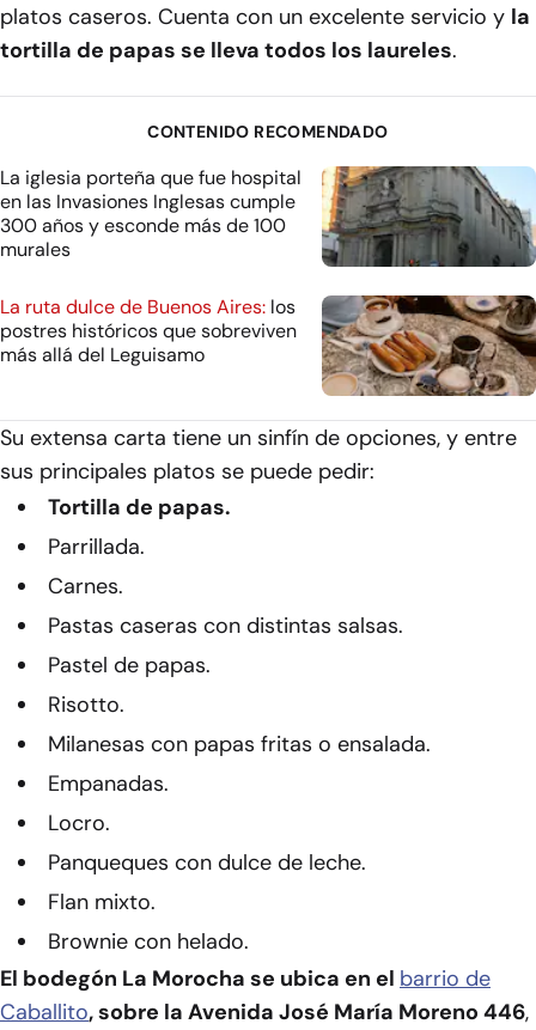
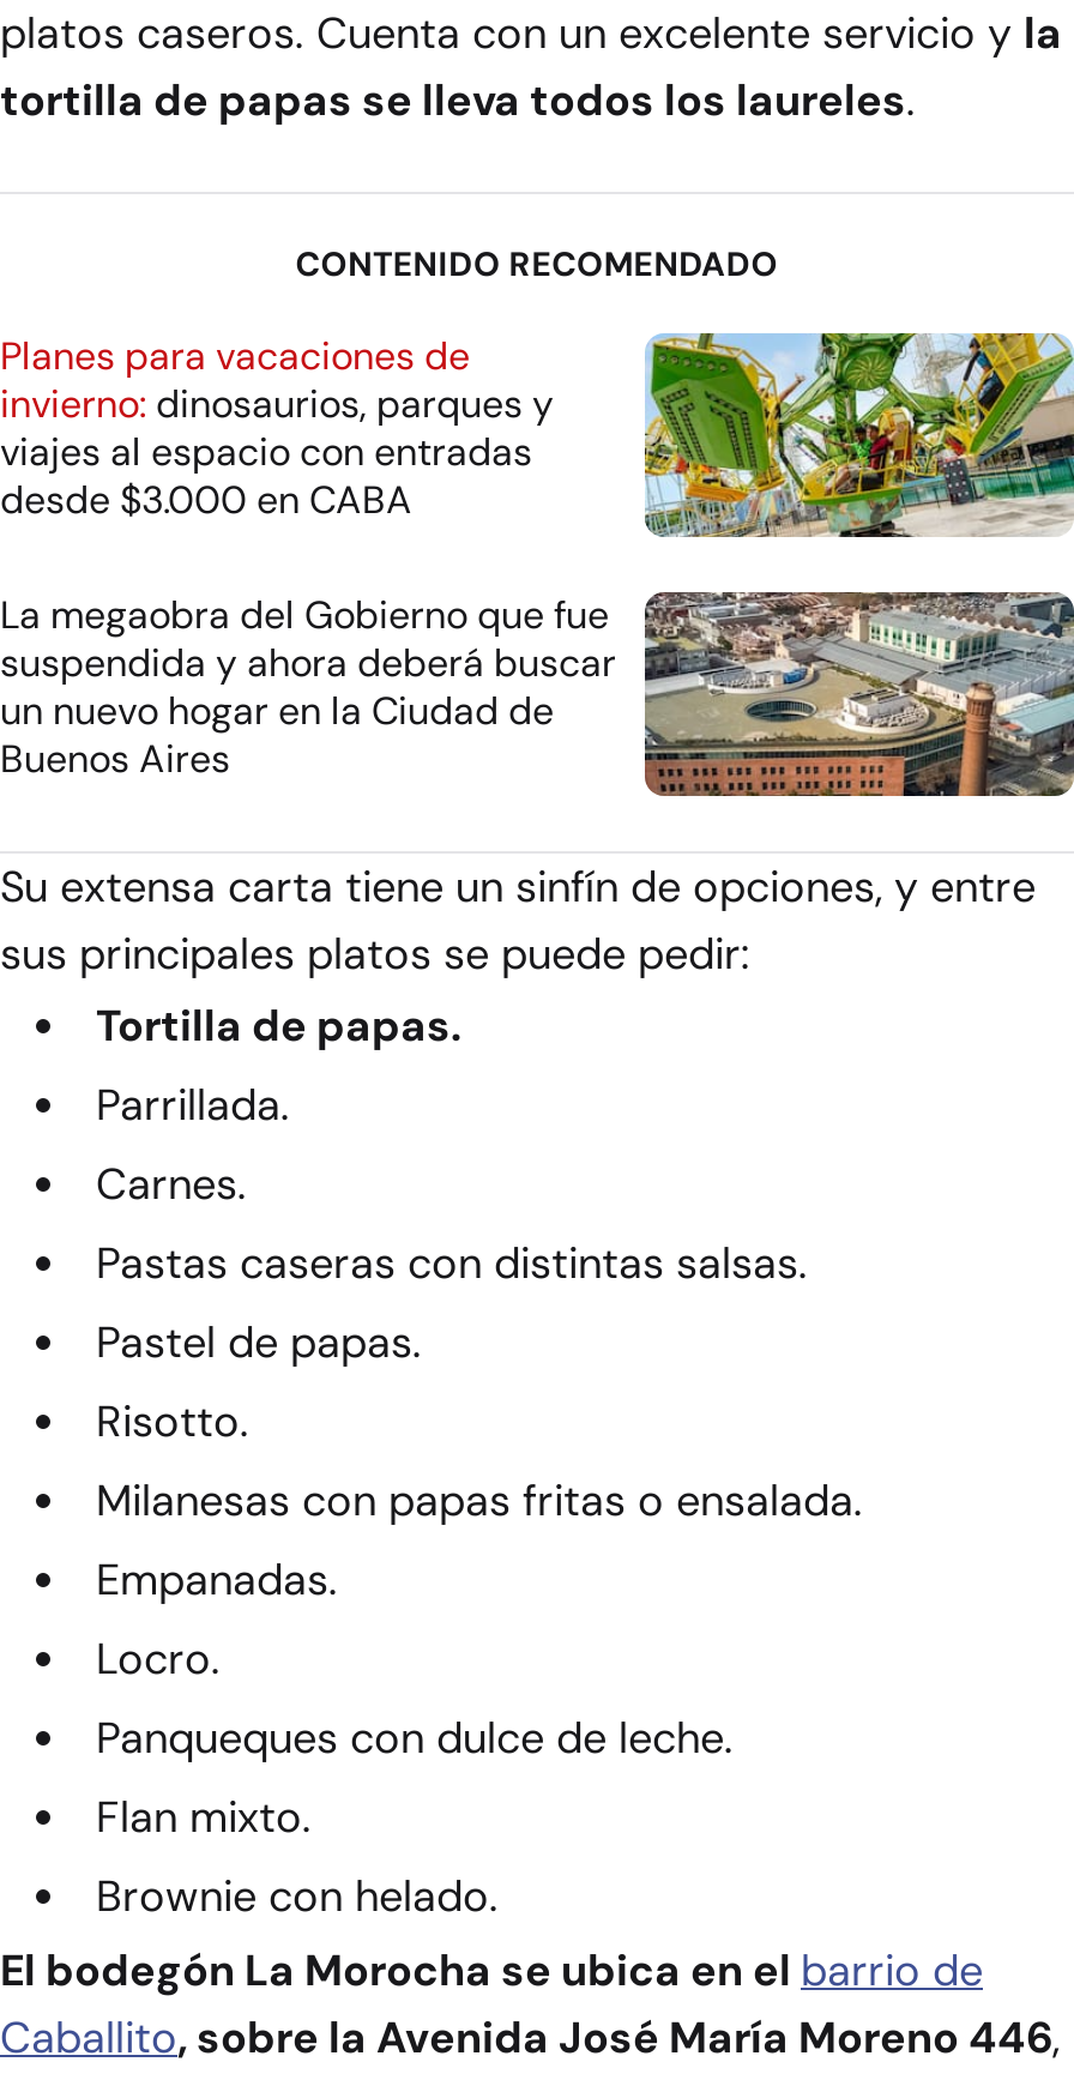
[0,165,532,268] [image] | La iglesia porteña que fue hospital | en las Invasiones Inglesas cumple | 300 años y esconde más de 100 | murales -> [0,331,1067,539] [image] | Planes para vacaciones de | invierno: dinosaurios, parques y | viajes al espacio con entradas | desde $3.000 en CABA
[0,294,532,397] [image] | La ruta dulce de Buenos Aires: los | postres históricos que sobreviven | más allá del Leguisamo -> [0,590,1067,798] [image] | La megaobra del Gobierno que fue | suspendida y ahora deberá buscar | un nuevo hogar en la Ciudad de | Buenos Aires

